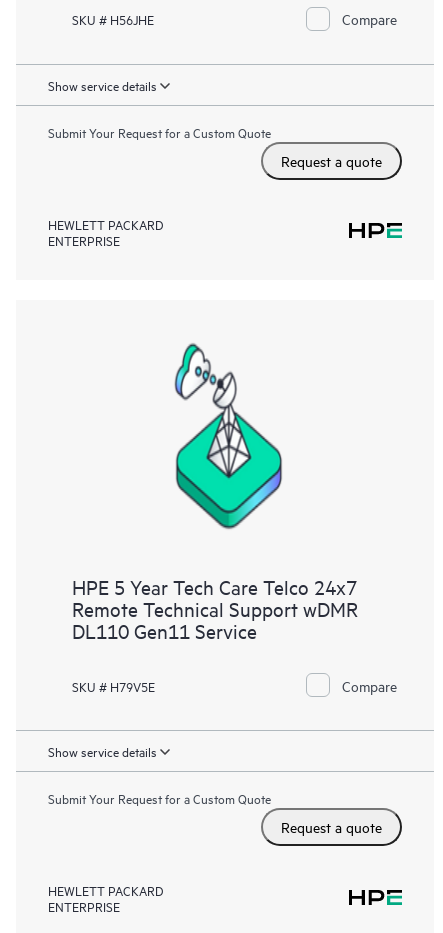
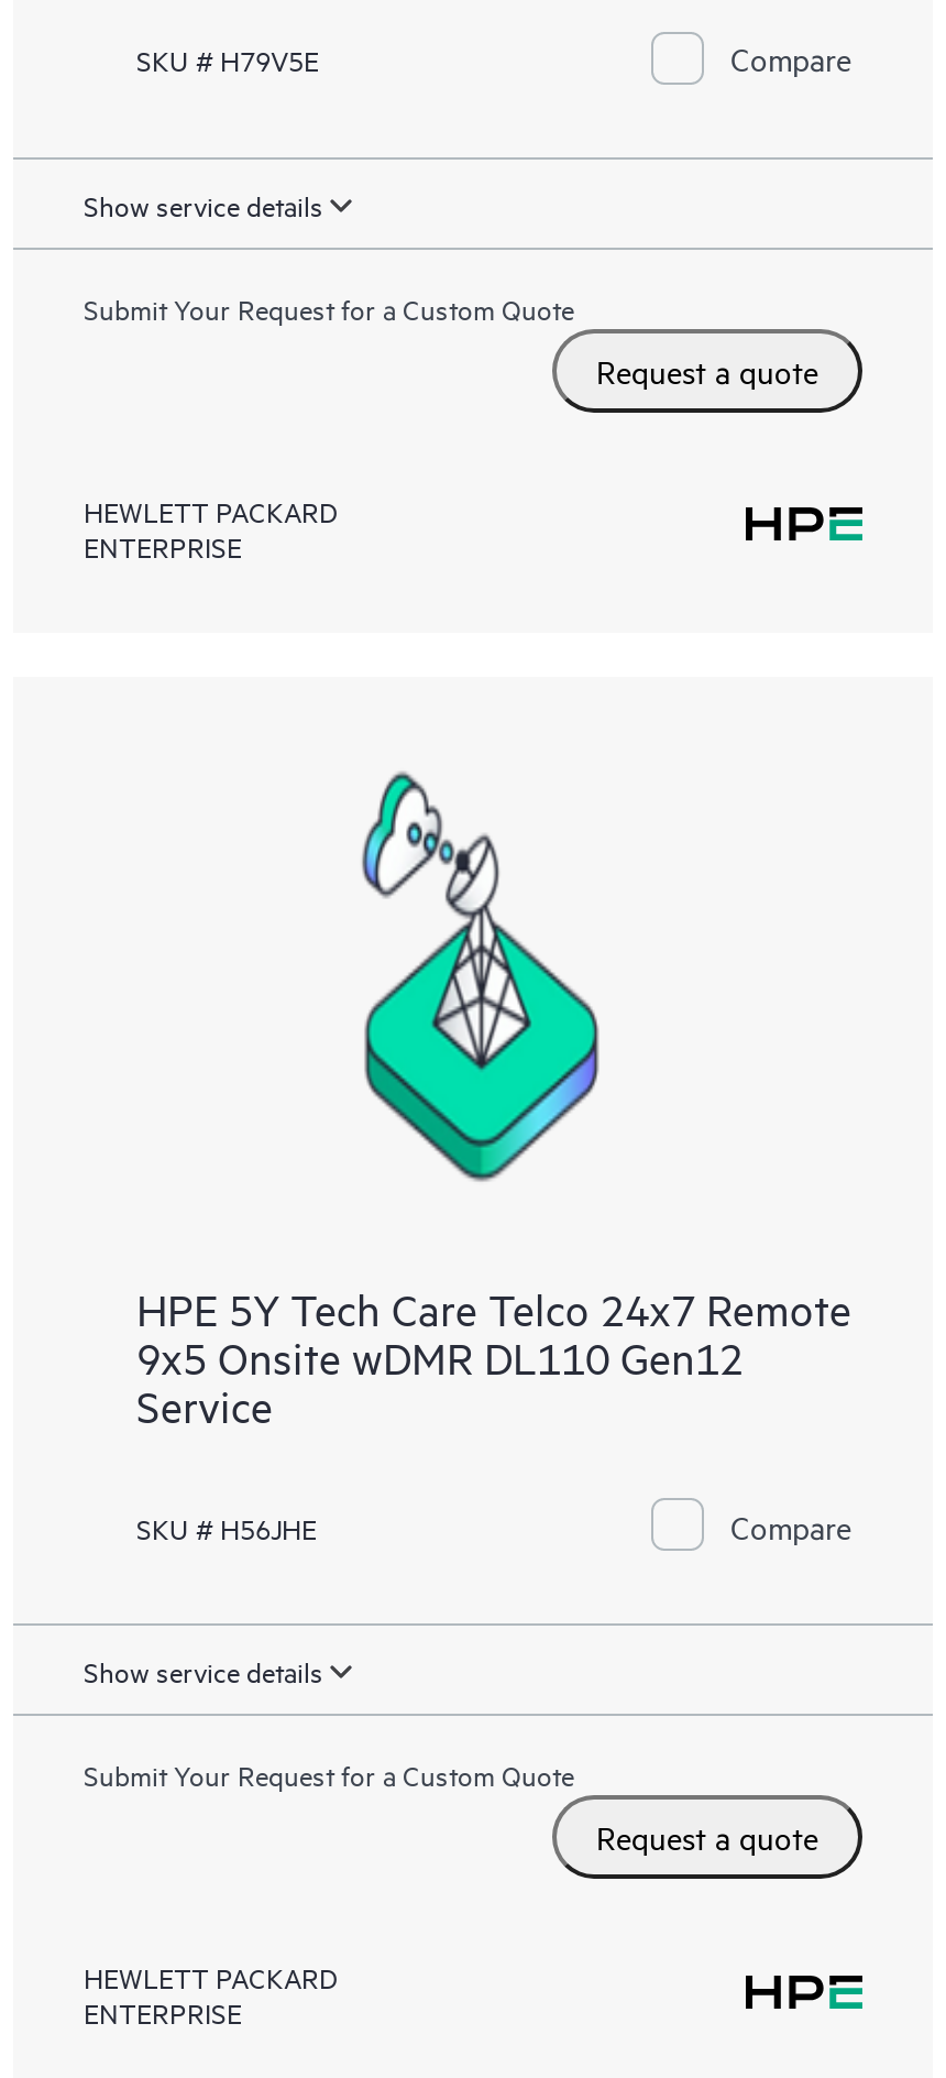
[72,10,154,28] SKU # H56JHE -> [136,40,319,79] SKU # H79V5E
[72,574,358,643] HPE 5 Year Tech Care Telco 24x7 | Remote Technical Support wDMR | DL110 Gen11 Service -> [136,1280,851,1432] HPE 5Y Tech Care Telco 24x7 Remote | 9x5 Onsite wDMR DL110 Gen12 | Service
[72,677,155,695] SKU # H79V5E -> [136,1507,317,1547] SKU # H56JHE

